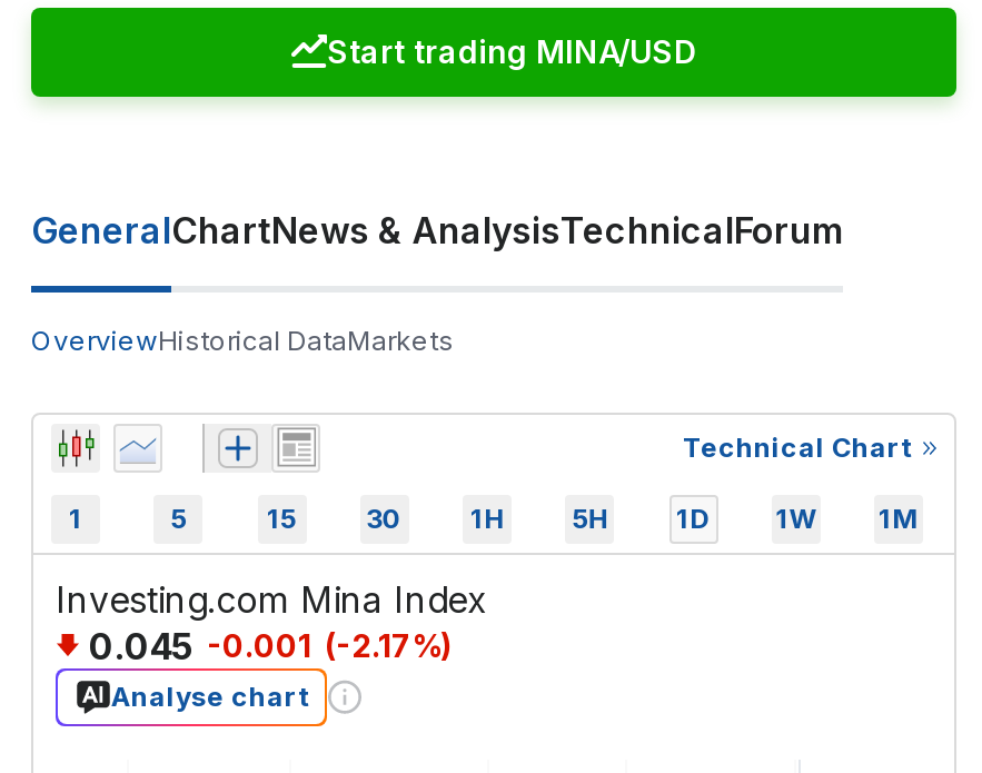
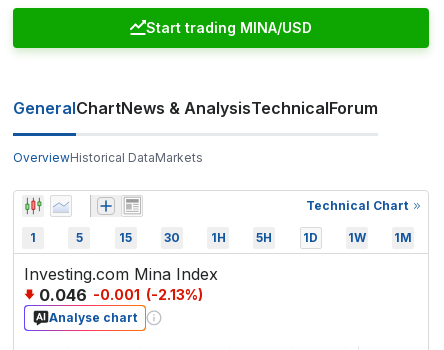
[89,624,452,668] 0.045 -0.001 (-2.17%) -> [39,285,203,305] 0.046 -0.001 (-2.13%)

